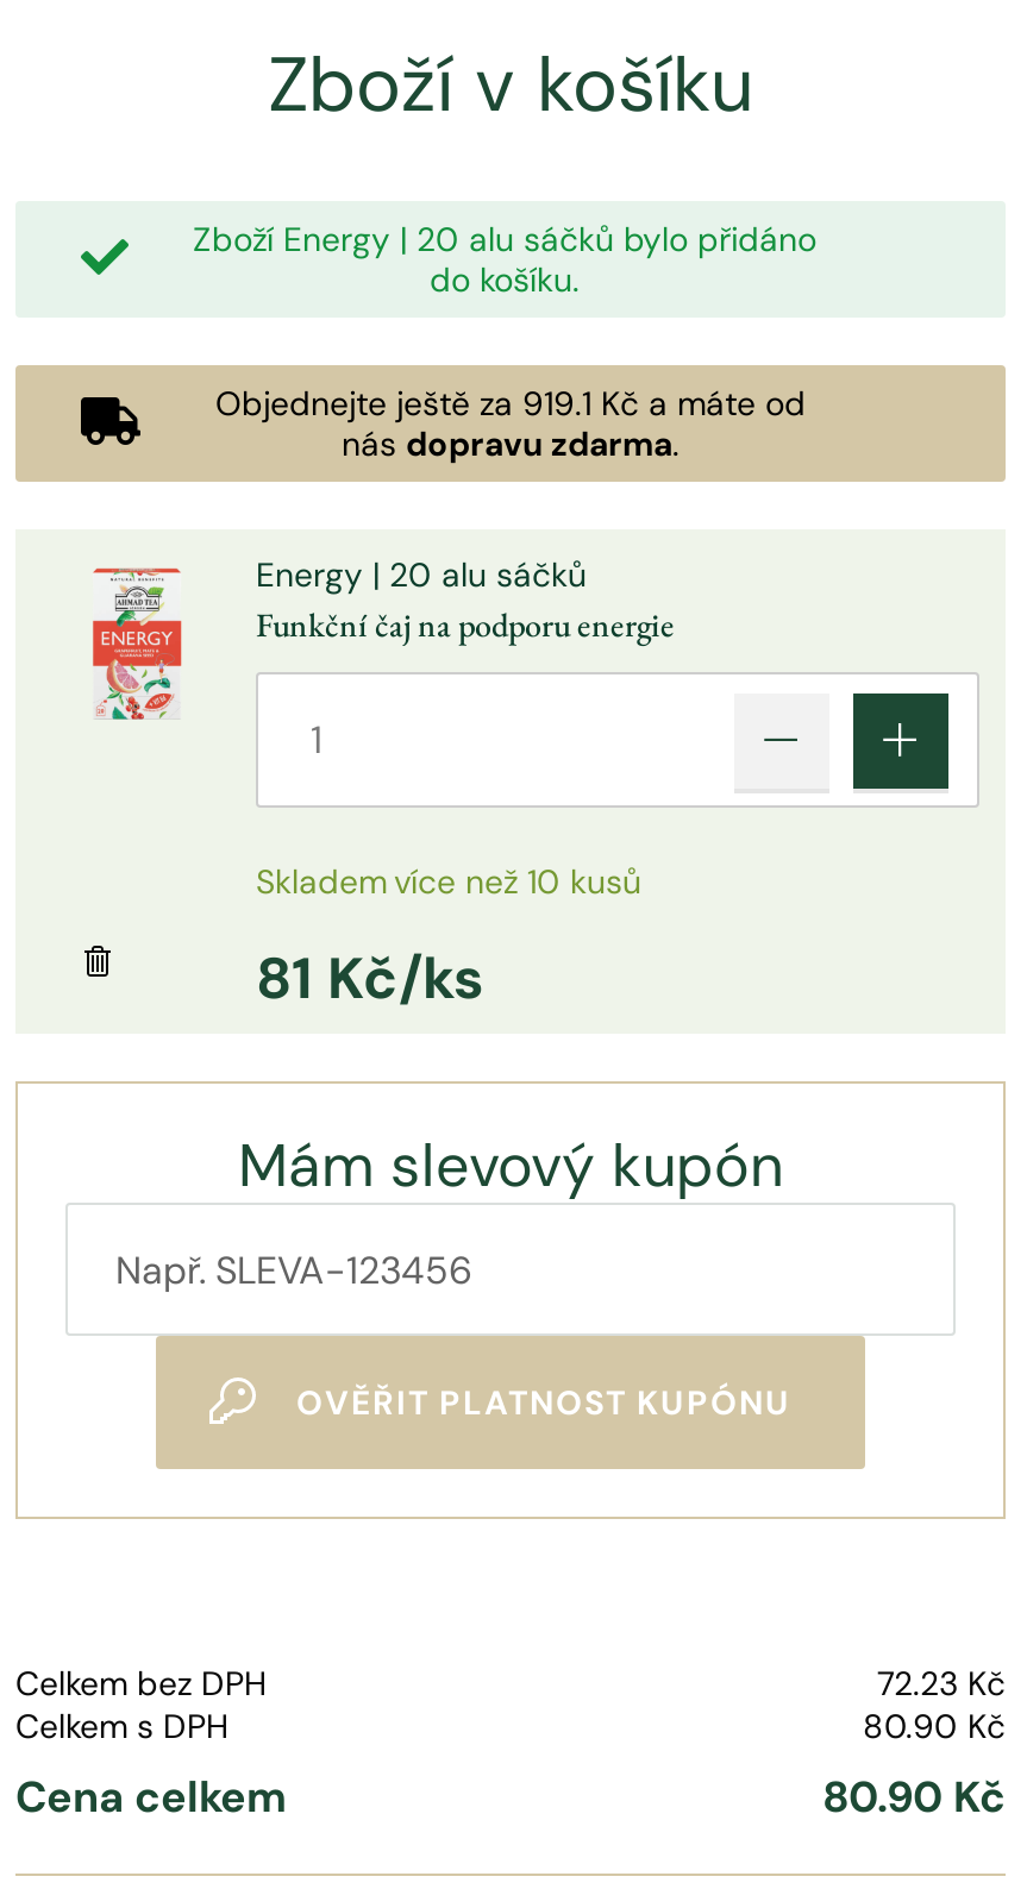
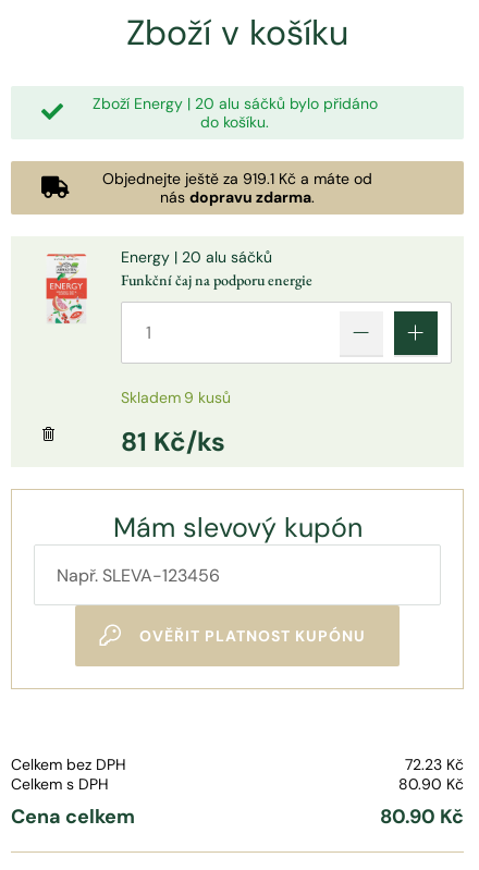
[256,860,641,903] Skladem více než 10 kusů -> [121,388,231,407] Skladem 9 kusů

